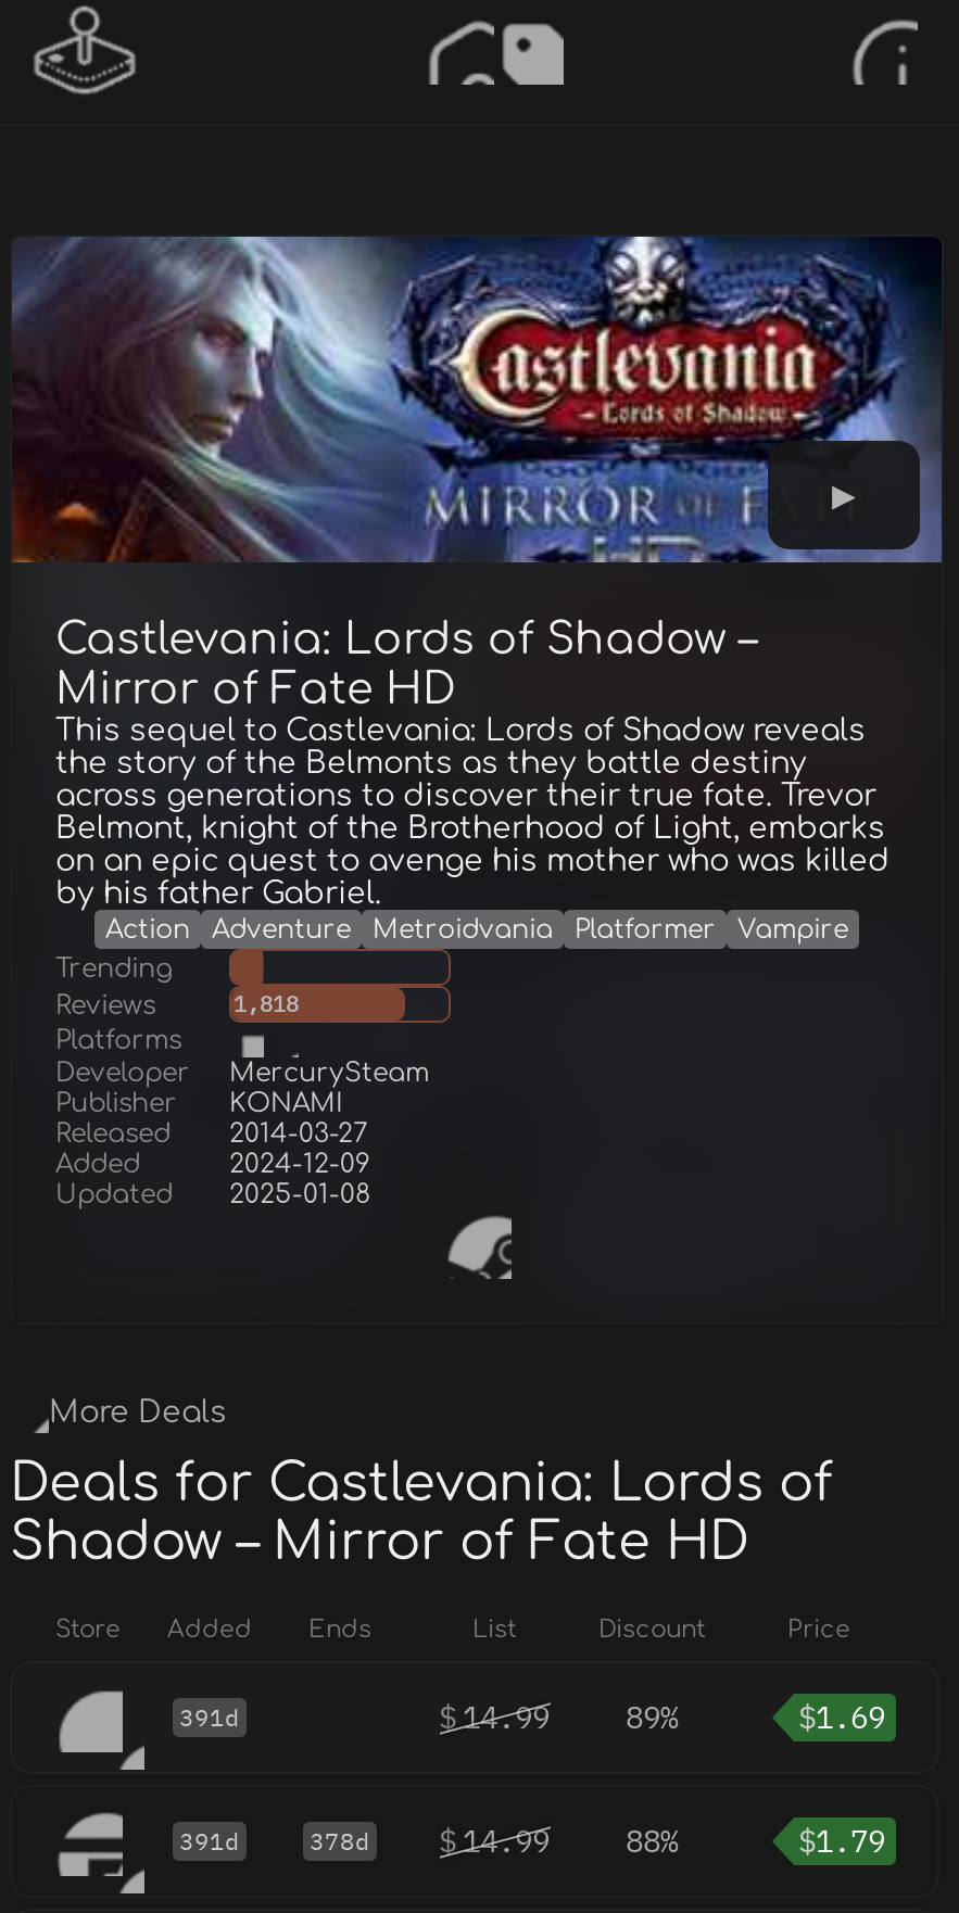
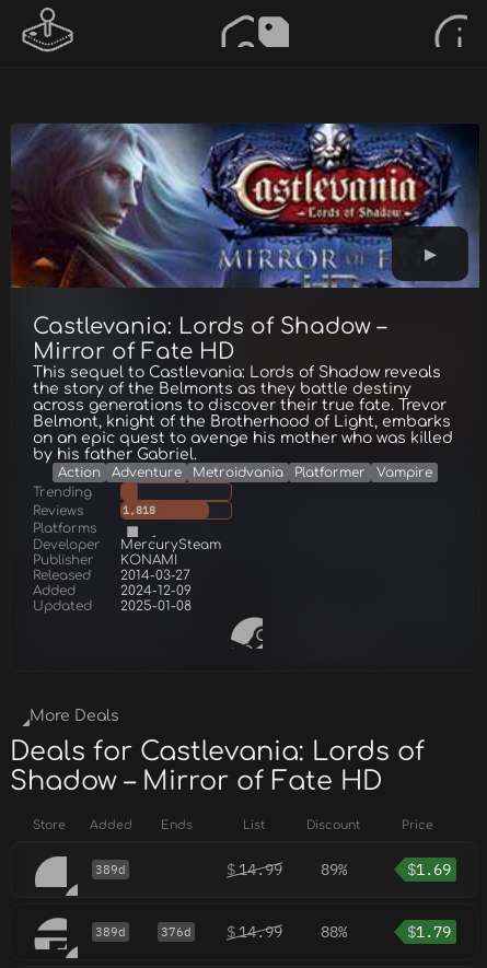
[179,1702,240,1733] 391d -> [95,862,126,877] 389d
[179,1826,370,1857] 391d | 378d -> [95,924,192,940] 389d | 376d

